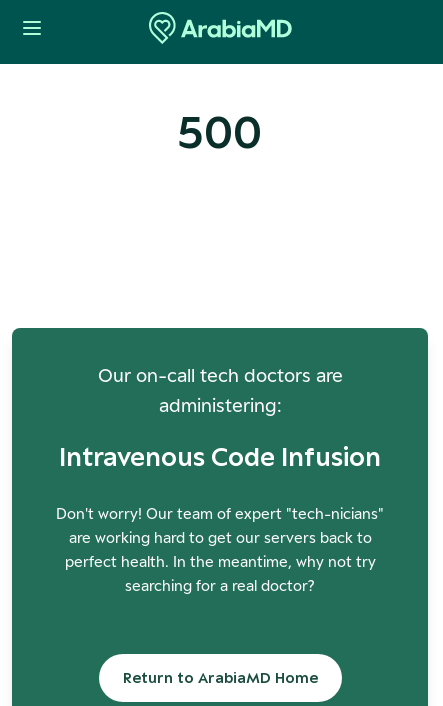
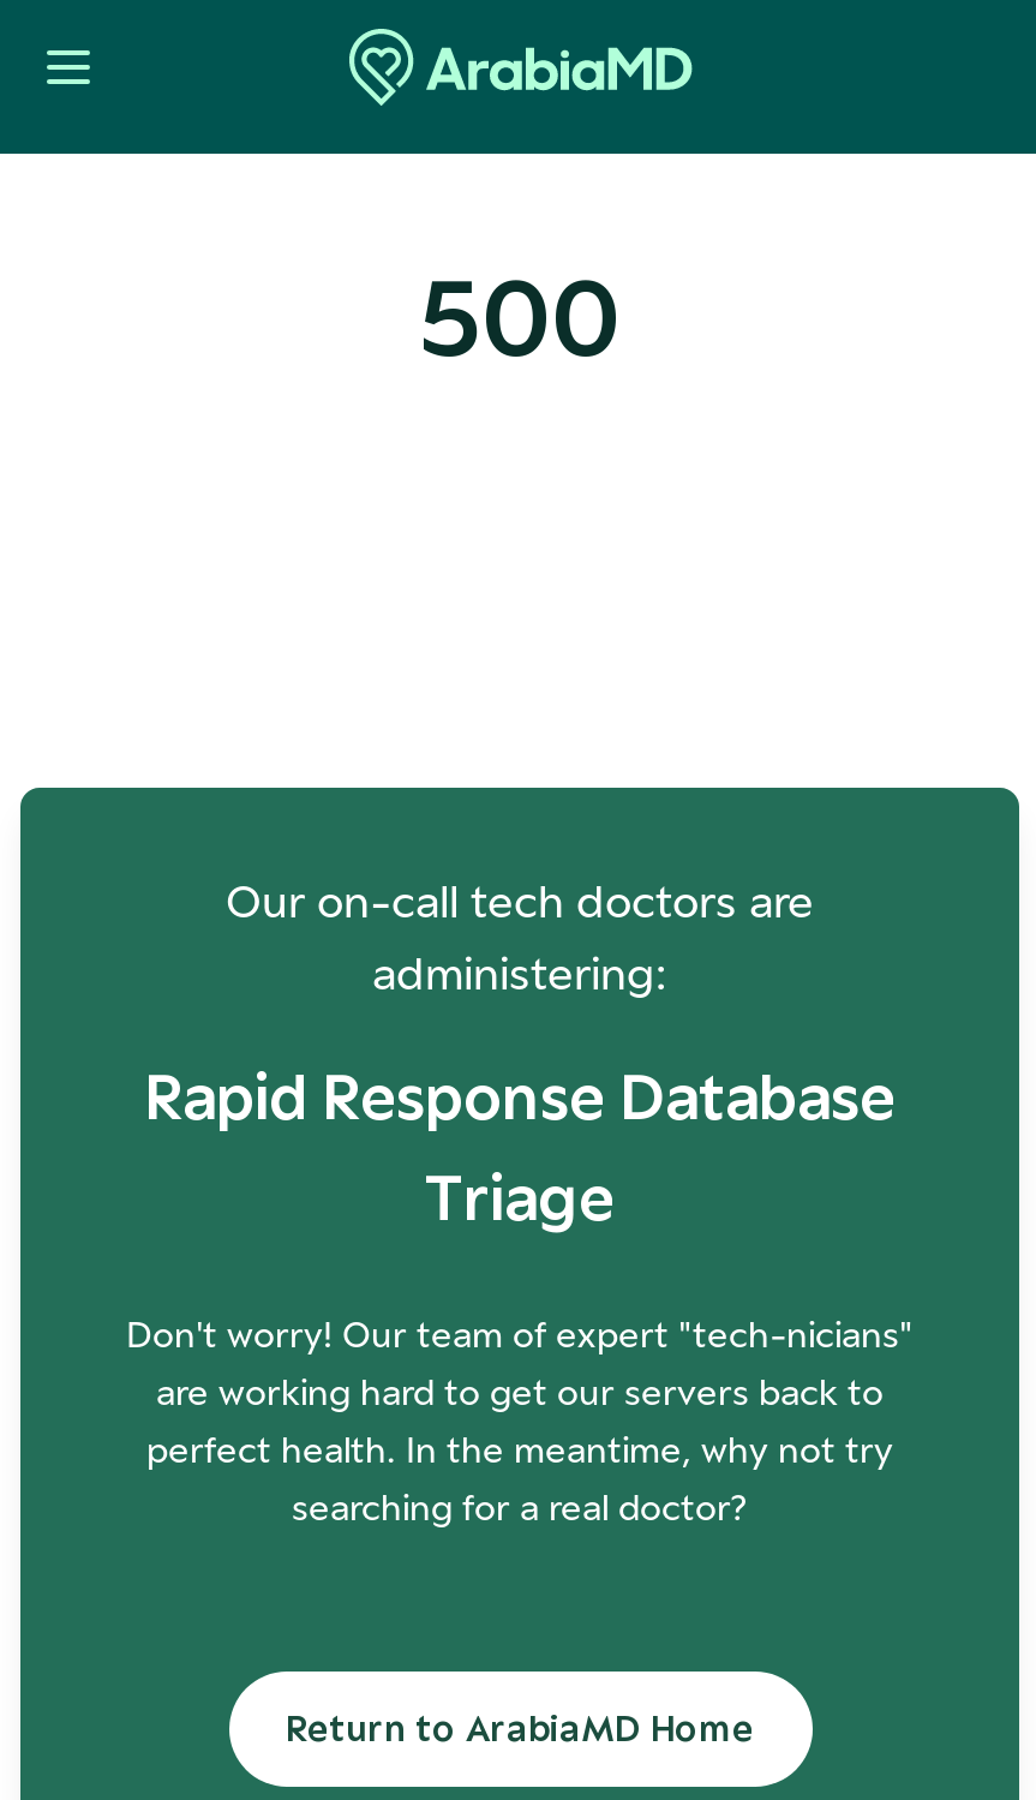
[59,441,381,472] Intravenous Code Infusion -> [144,1059,896,1234] Rapid Response Database | Triage

